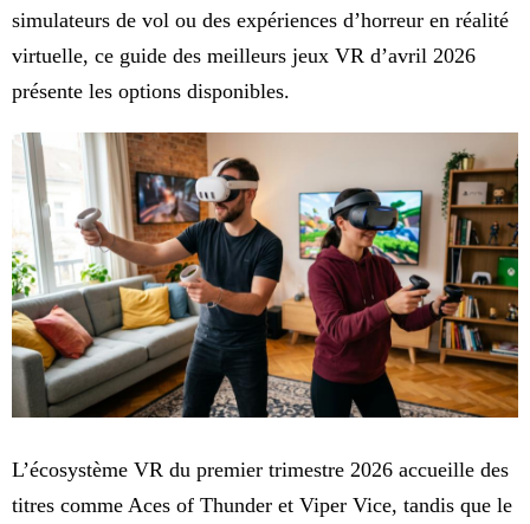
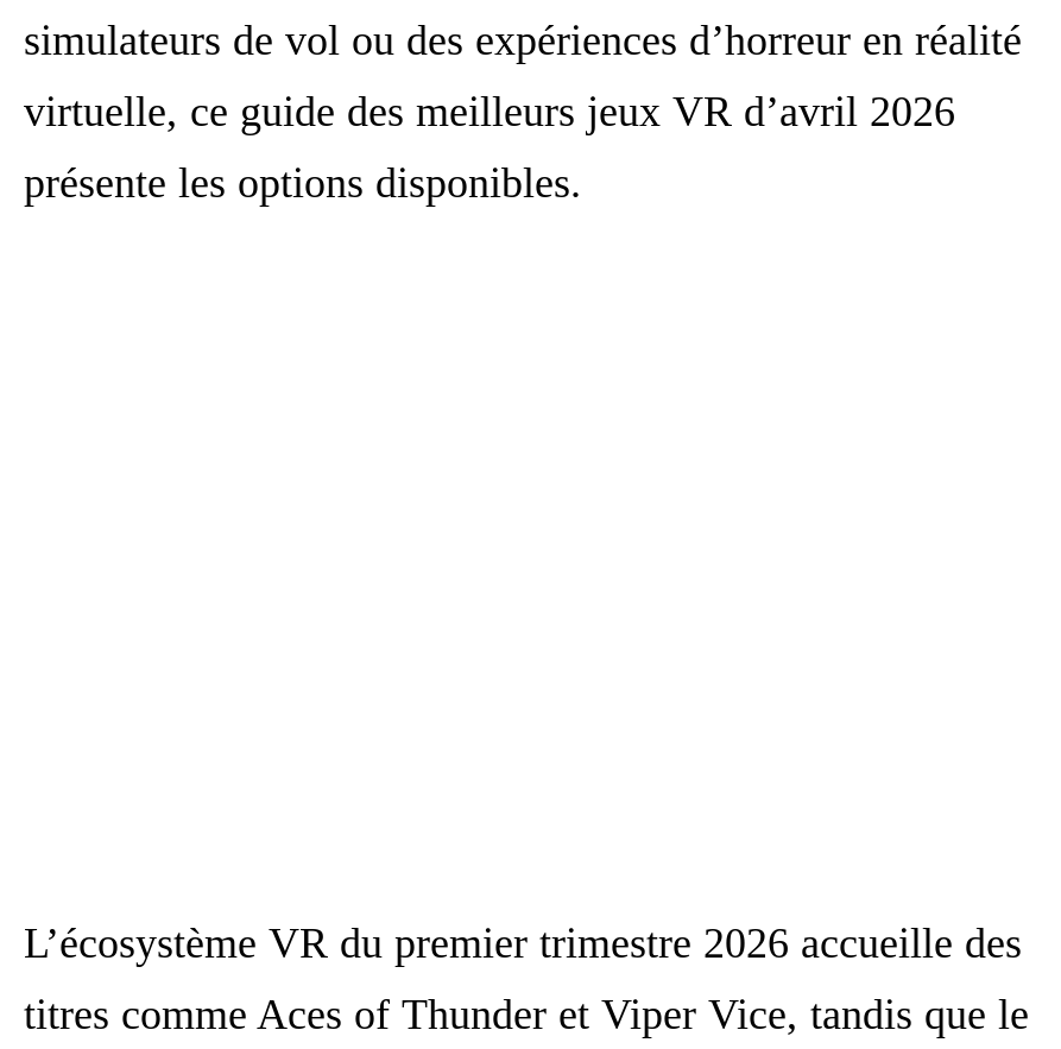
[11,131,519,419] [image] -> none

